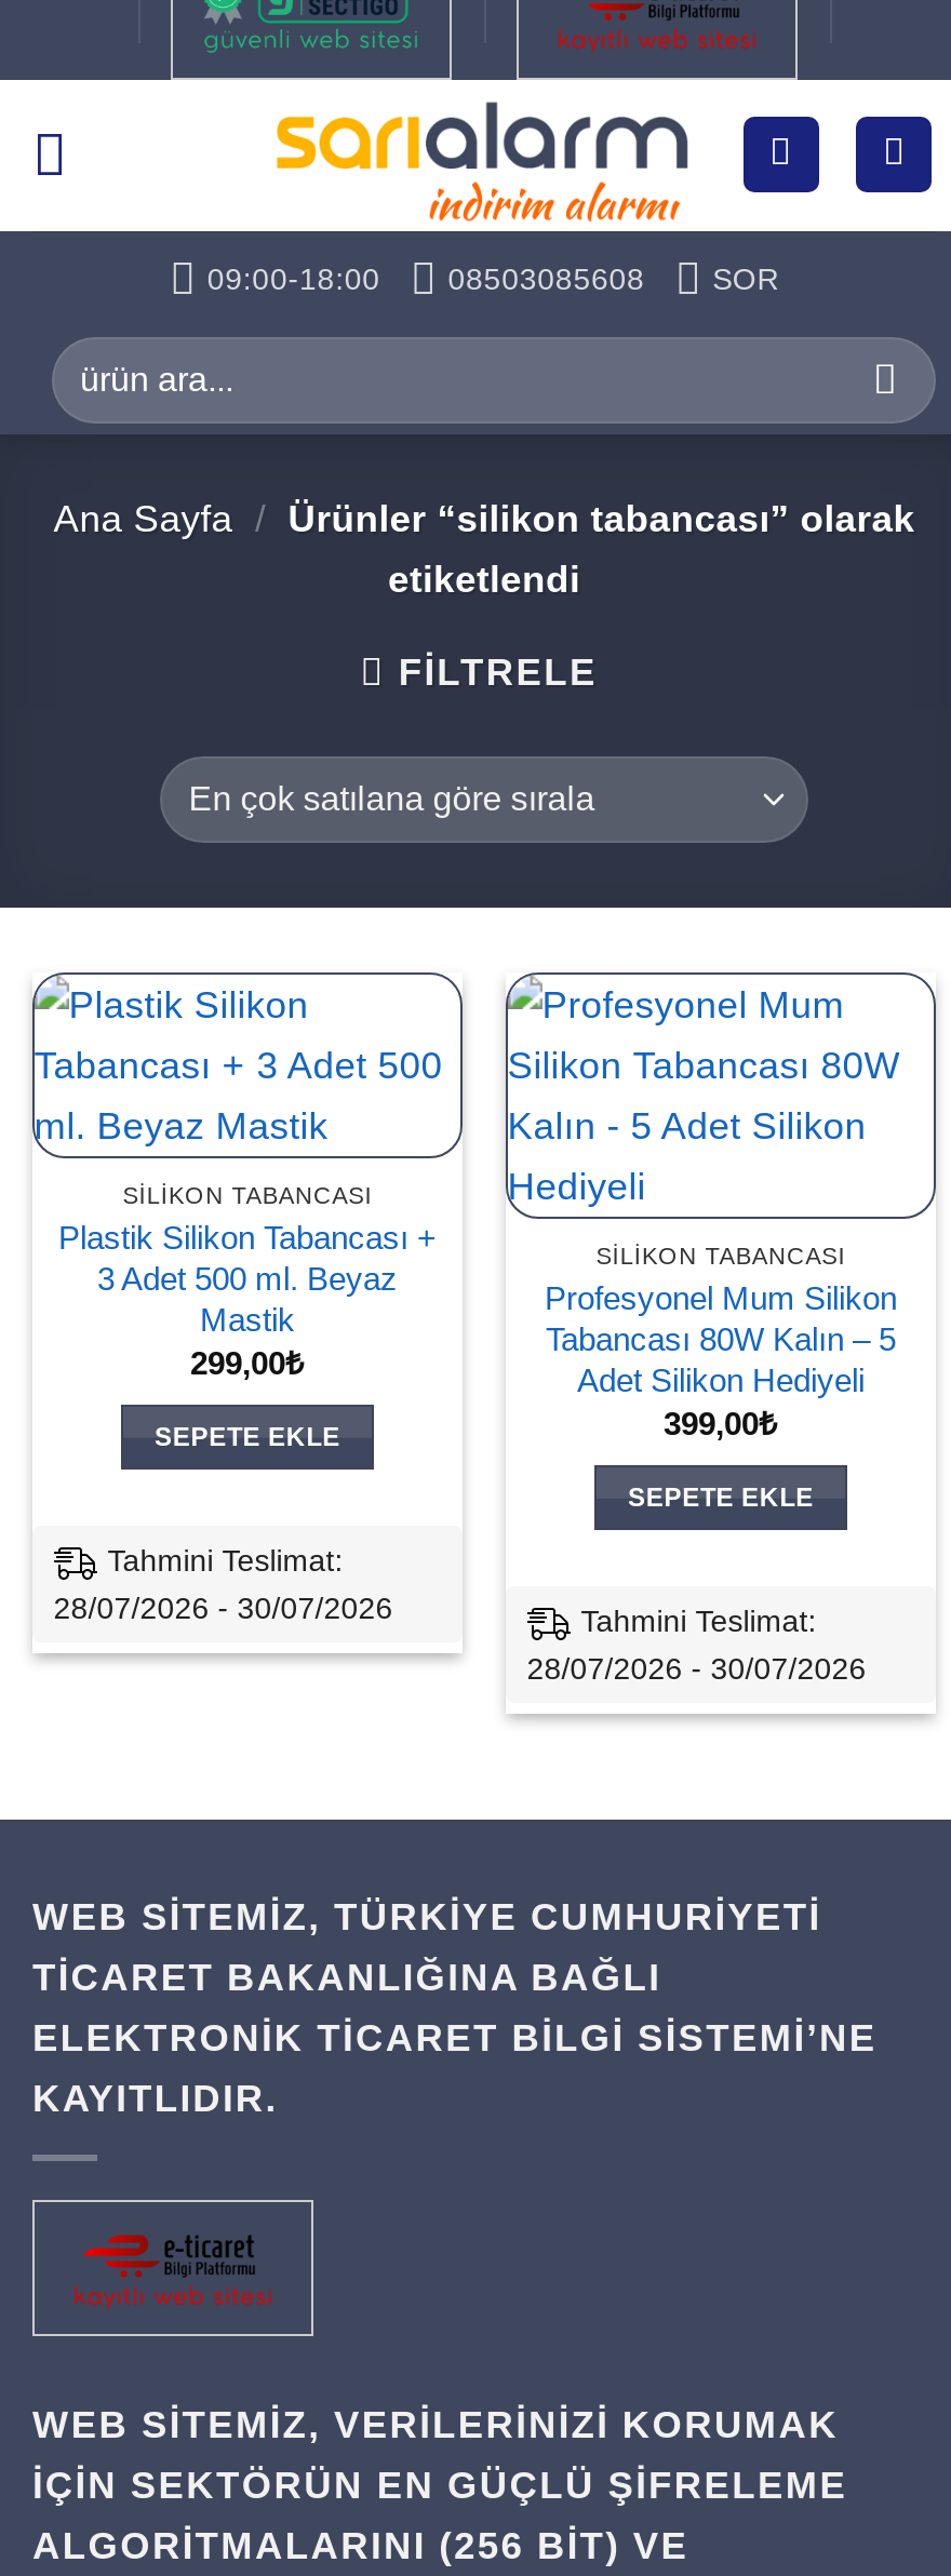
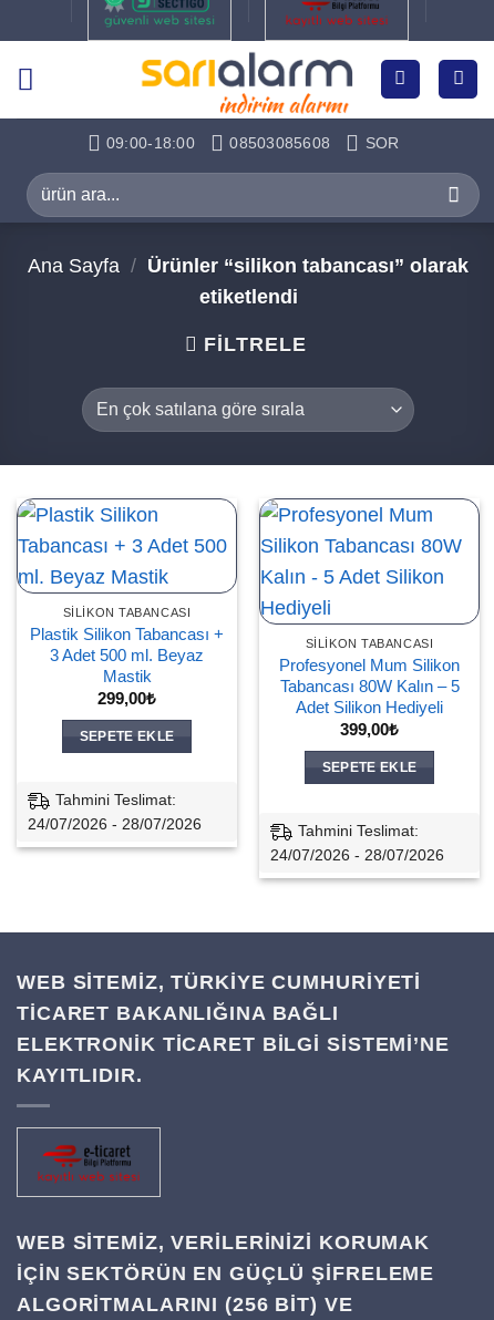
[54,1590,393,1625] 28/07/2026 - 30/07/2026 -> [27,815,201,833] 24/07/2026 - 28/07/2026
[527,1651,866,1685] 28/07/2026 - 30/07/2026 -> [270,846,444,864] 24/07/2026 - 28/07/2026

